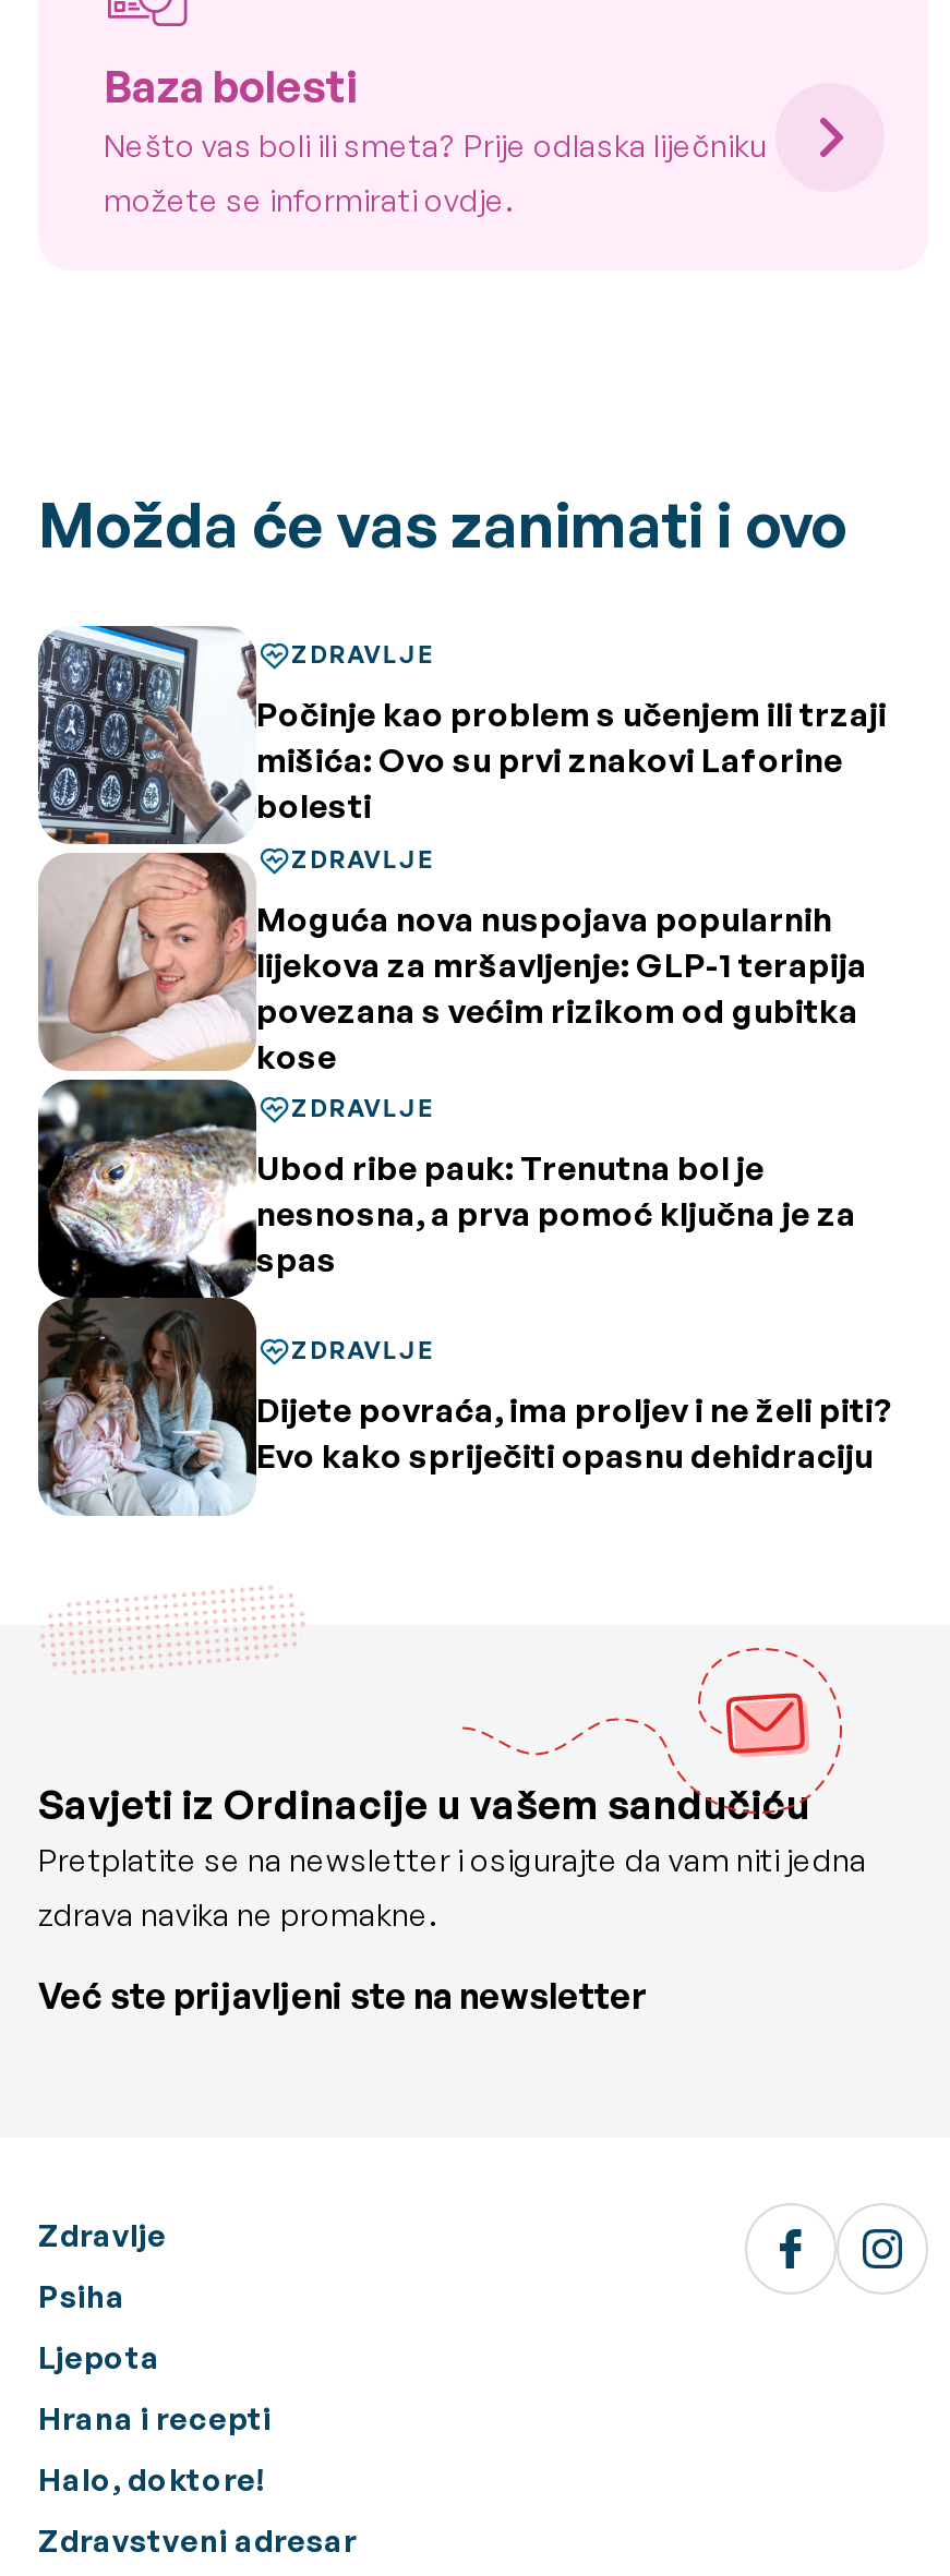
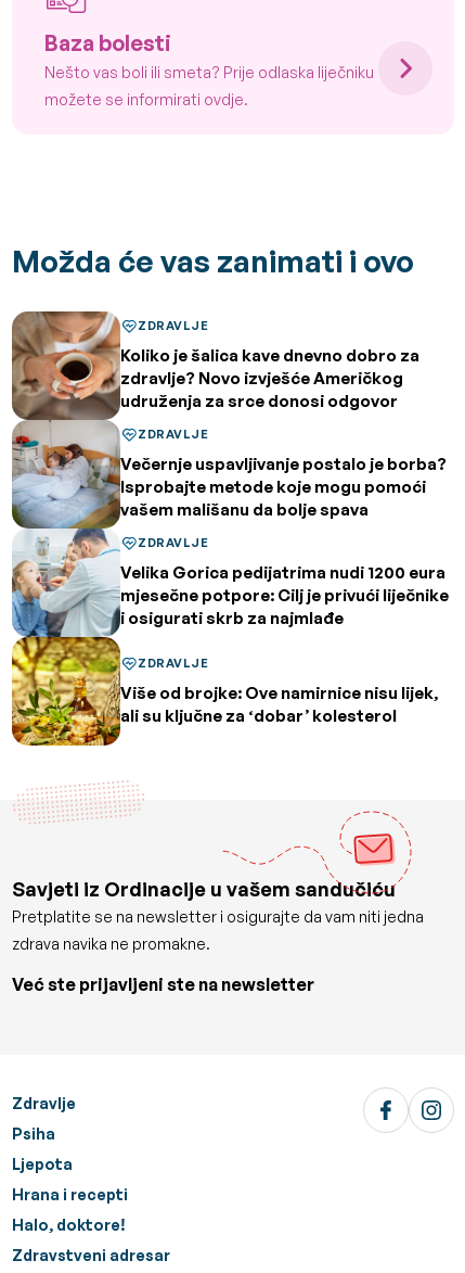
[36,624,887,1518] [image] | Počinje kao problem s učenjem ili trzaji | mišića: Ovo su prvi znakovi Laforine | bolesti -> [11,310,419,747] [image] | Koliko je šalica kave dnevno dobro za | zdravlje? Novo izvješće Američkog | udruženja za srce donosi odgovor
[256,899,867,1078] Moguća nova nuspojava popularnih | lijekova za mršavljenje: GLP-1 terapija | povezana s većim rizikom od gubitka | kose -> [120,454,447,520] Večernje uspavljivanje postalo je borba? | Isprobajte metode koje mogu pomoći | vašem mališanu da bolje spava
[256,1148,856,1281] Ubod ribe pauk: Trenutna bol je | nesnosna, a prva pomoć ključna je za | spas -> [120,563,449,629] Velika Gorica pedijatrima nudi 1200 eura | mjesečne potpore: Cilj je privući liječnike | i osigurati skrb za najmlađe
[256,1389,893,1477] Dijete povraća, ima proljev i ne želi piti? | Evo kako spriječiti opasnu dehidraciju -> [120,683,438,726] Više od brojke: Ove namirnice nisu lijek, | ali su ključne za ‘dobar’ kolesterol

